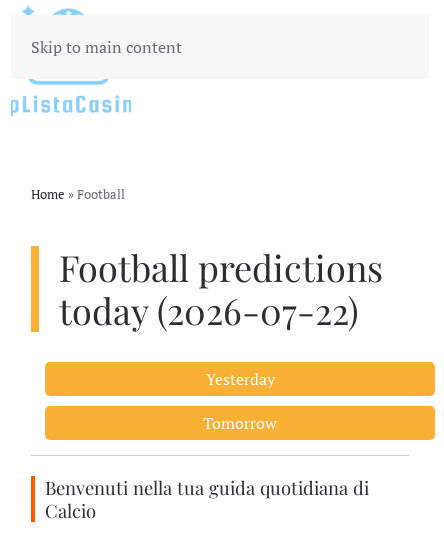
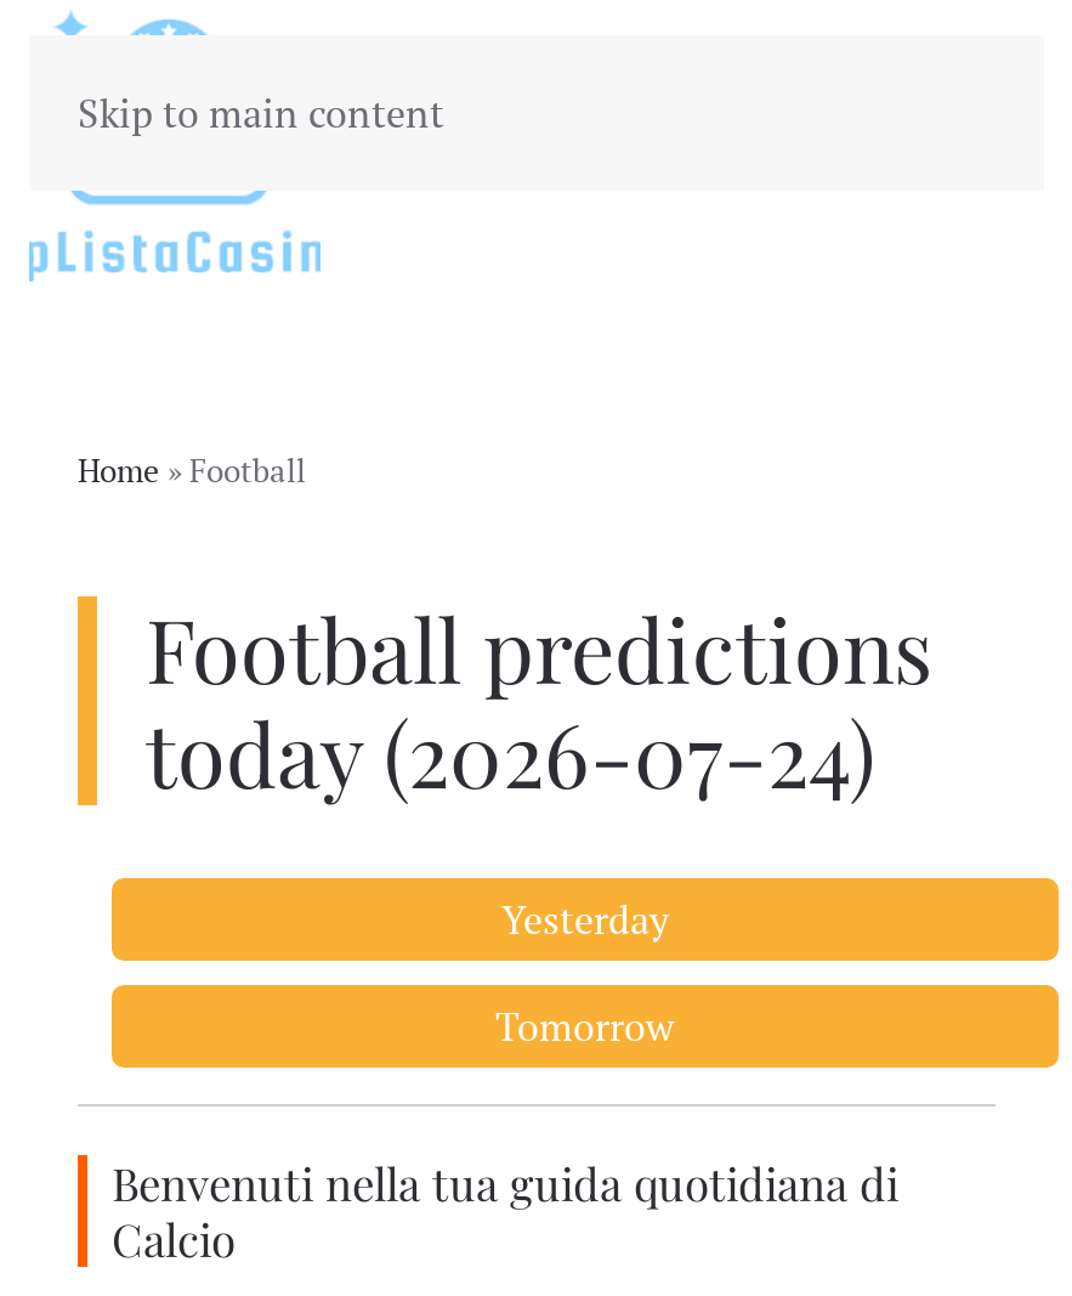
[59,286,359,334] today (2026-07-22) -> [146,694,877,810] today (2026-07-24)

